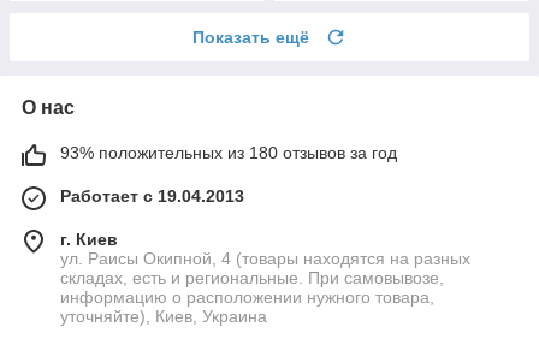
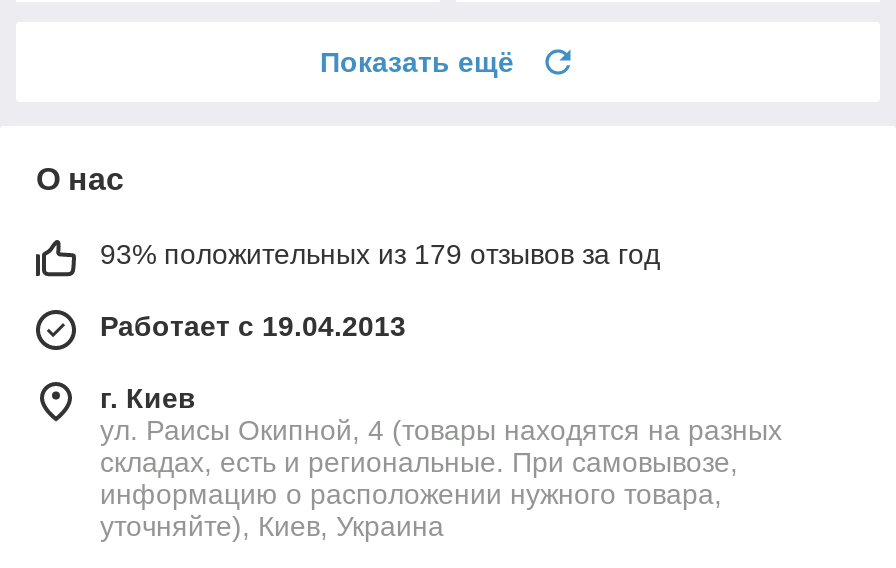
[60,143,397,162] 93% положительных из 180 отзывов за год -> [100,238,660,270] 93% положительных из 179 отзывов за год

